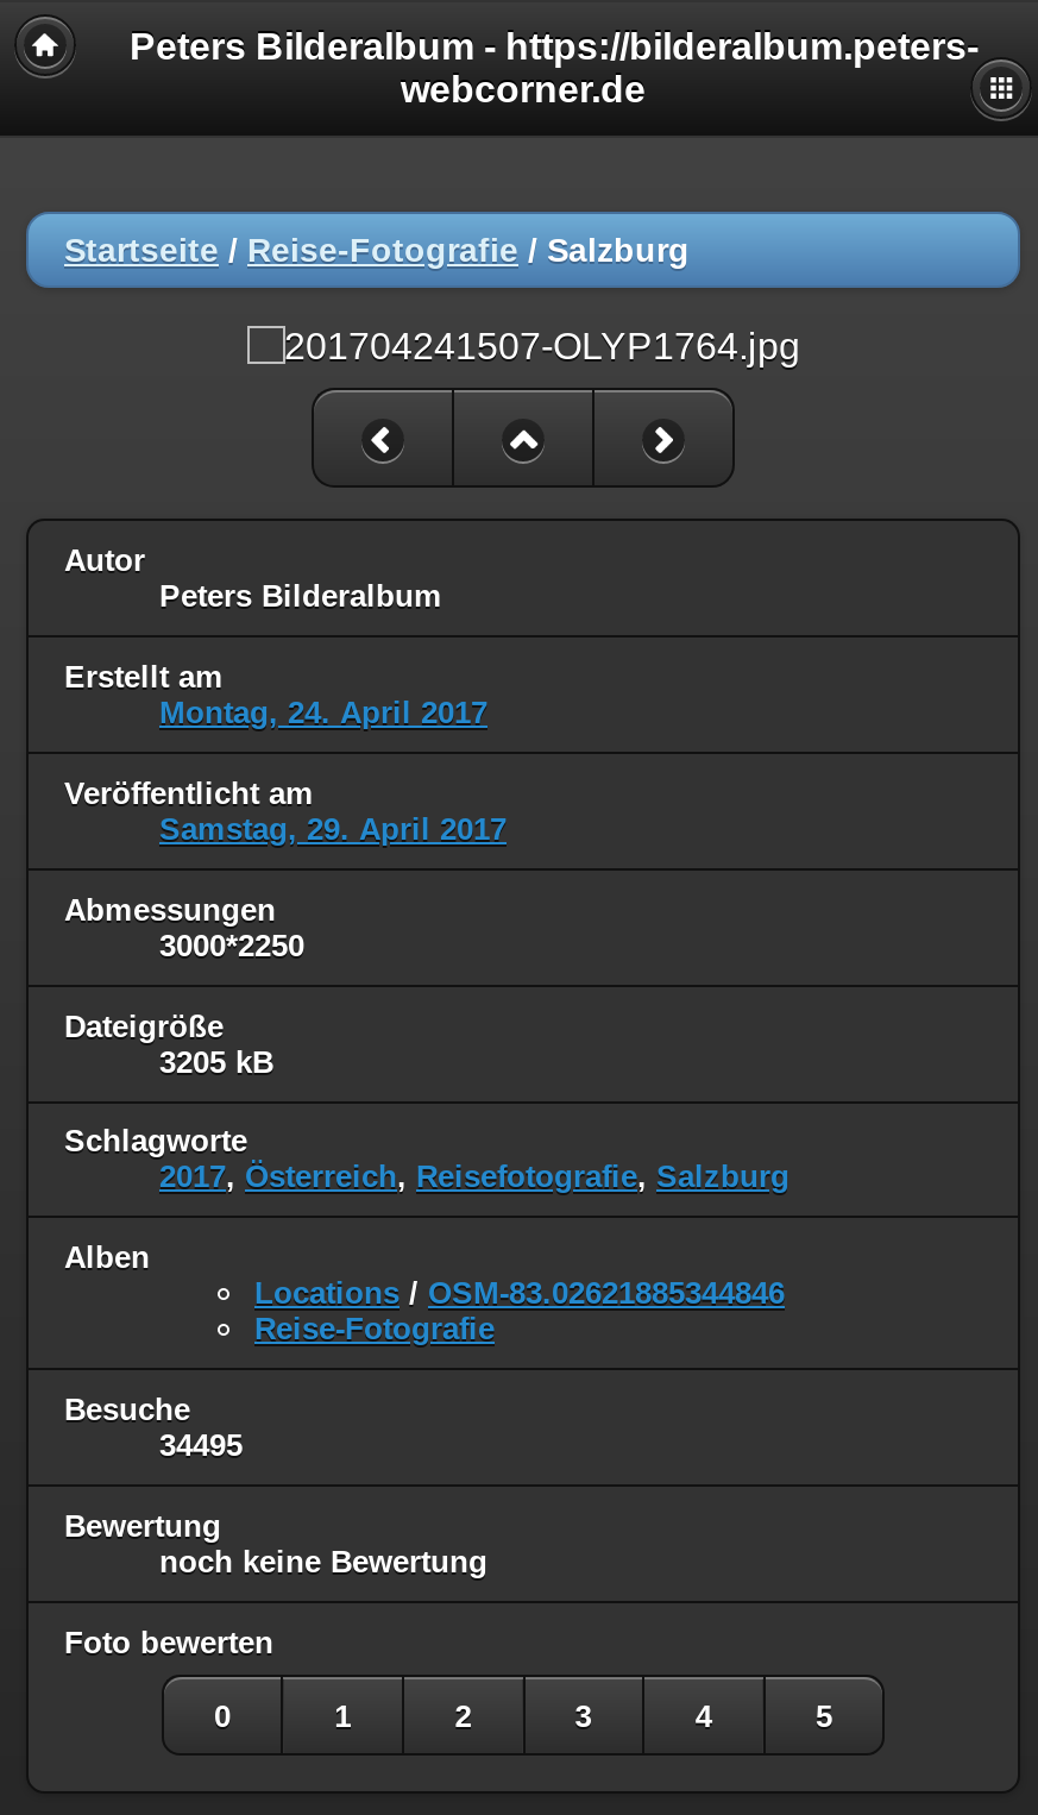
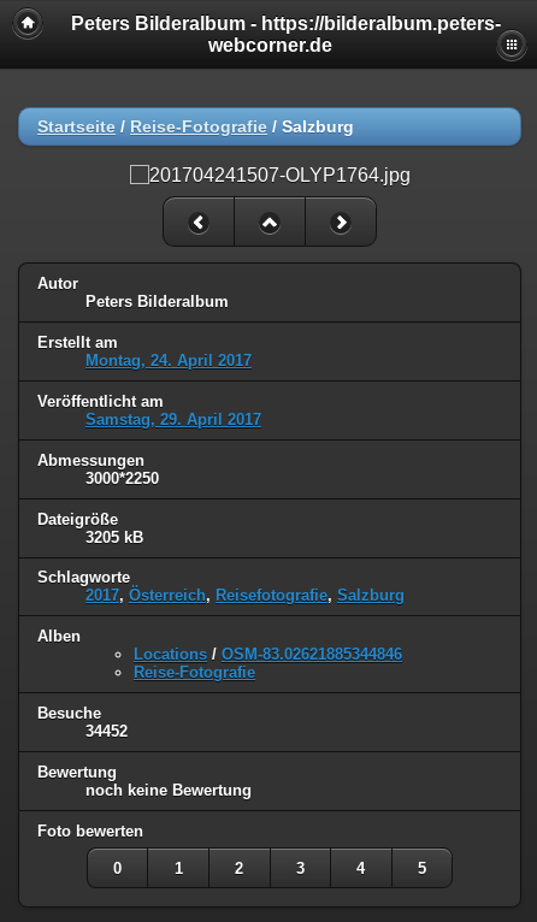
[159,1428,243,1464] 34495 -> [85,723,128,741] 34452

